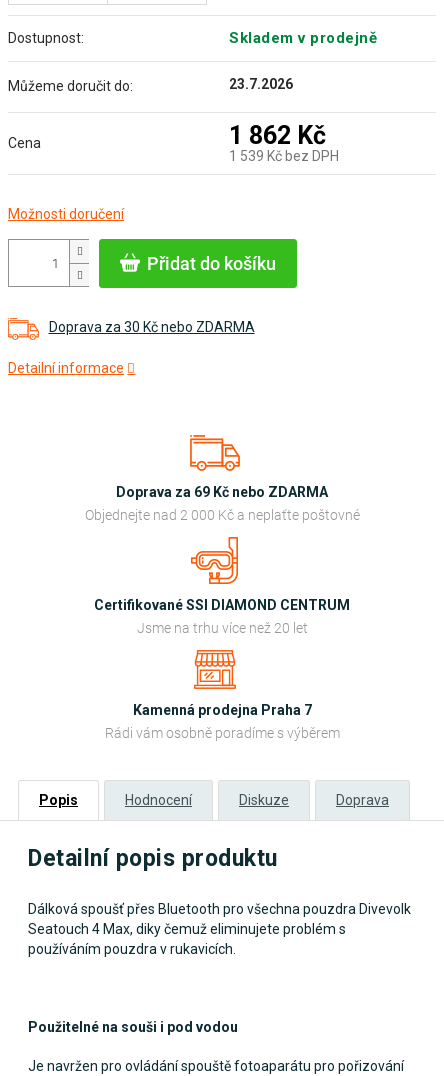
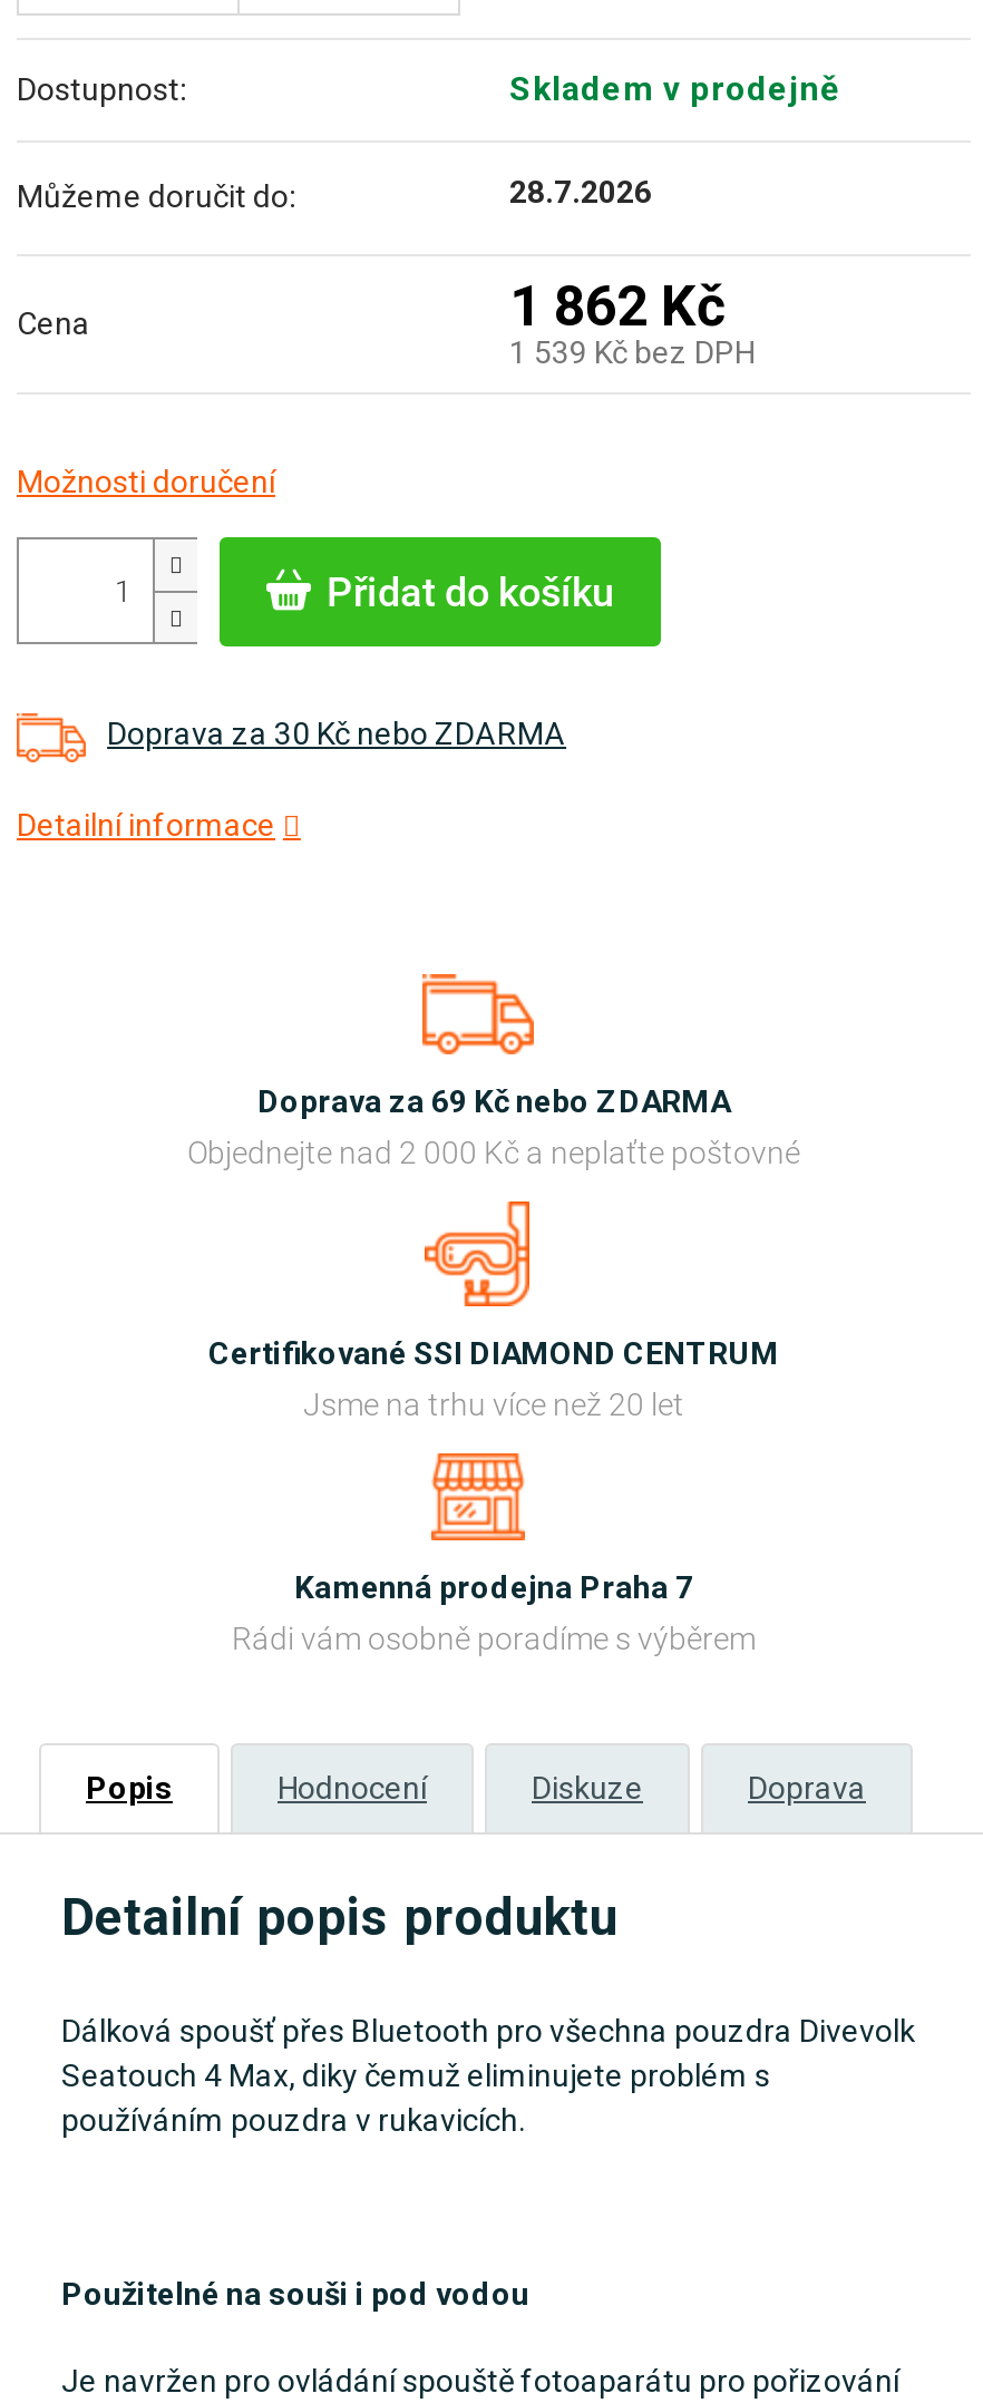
[229,76,293,92] 23.7.2026 -> [509,173,652,209] 28.7.2026

